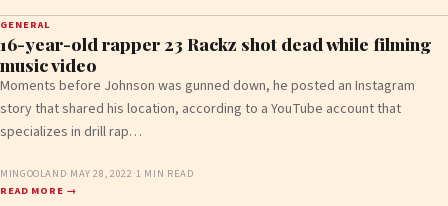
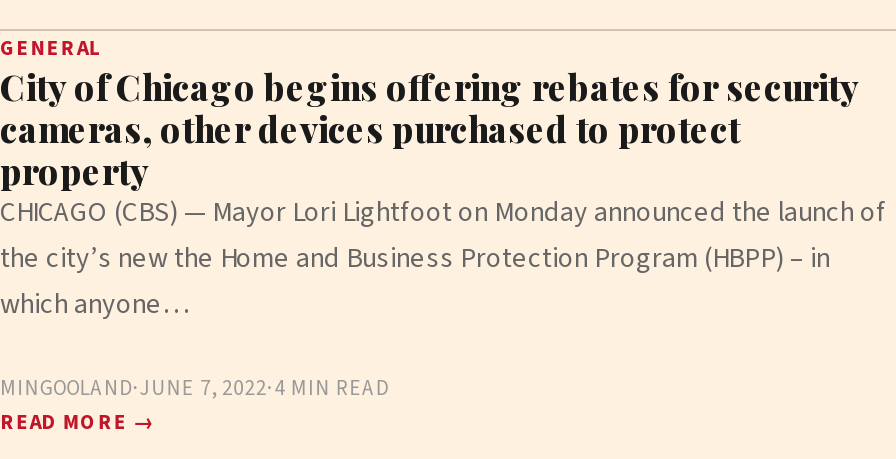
[0,31,432,141] 16-year-old rapper 23 Rackz shot dead while filming | music video | Moments before Johnson was gunned down, he posted an Instagram | story that shared his location, according to a YouTube account that | specializes in drill rap… -> [0,64,886,326] City of Chicago begins offering rebates for security | cameras, other devices purchased to protect | property | CHICAGO (CBS) — Mayor Lori Lightfoot on Monday announced the launch of | the city’s new the Home and Business Protection Program (HBPP) – in | which anyone…
[0,165,193,180] MINGOOLAND·MAY 28, 2022·1 MIN READ -> [0,374,389,404] MINGOOLAND·JUNE 7, 2022·4 MIN READ

